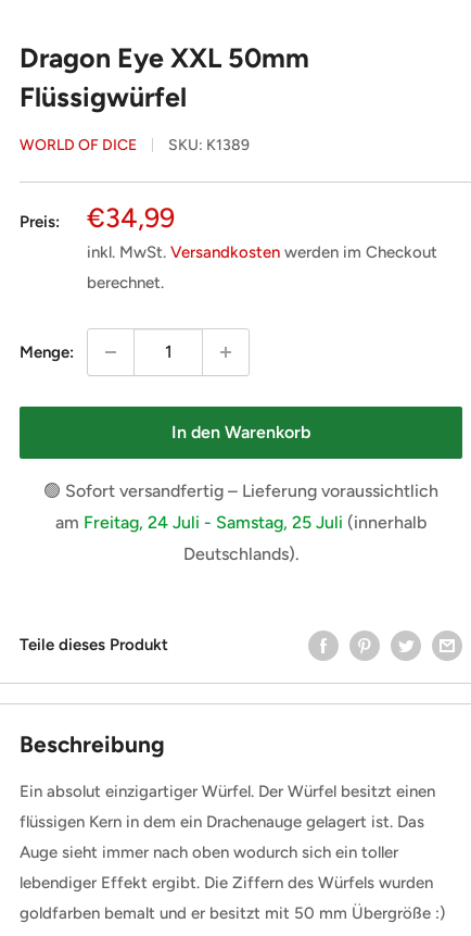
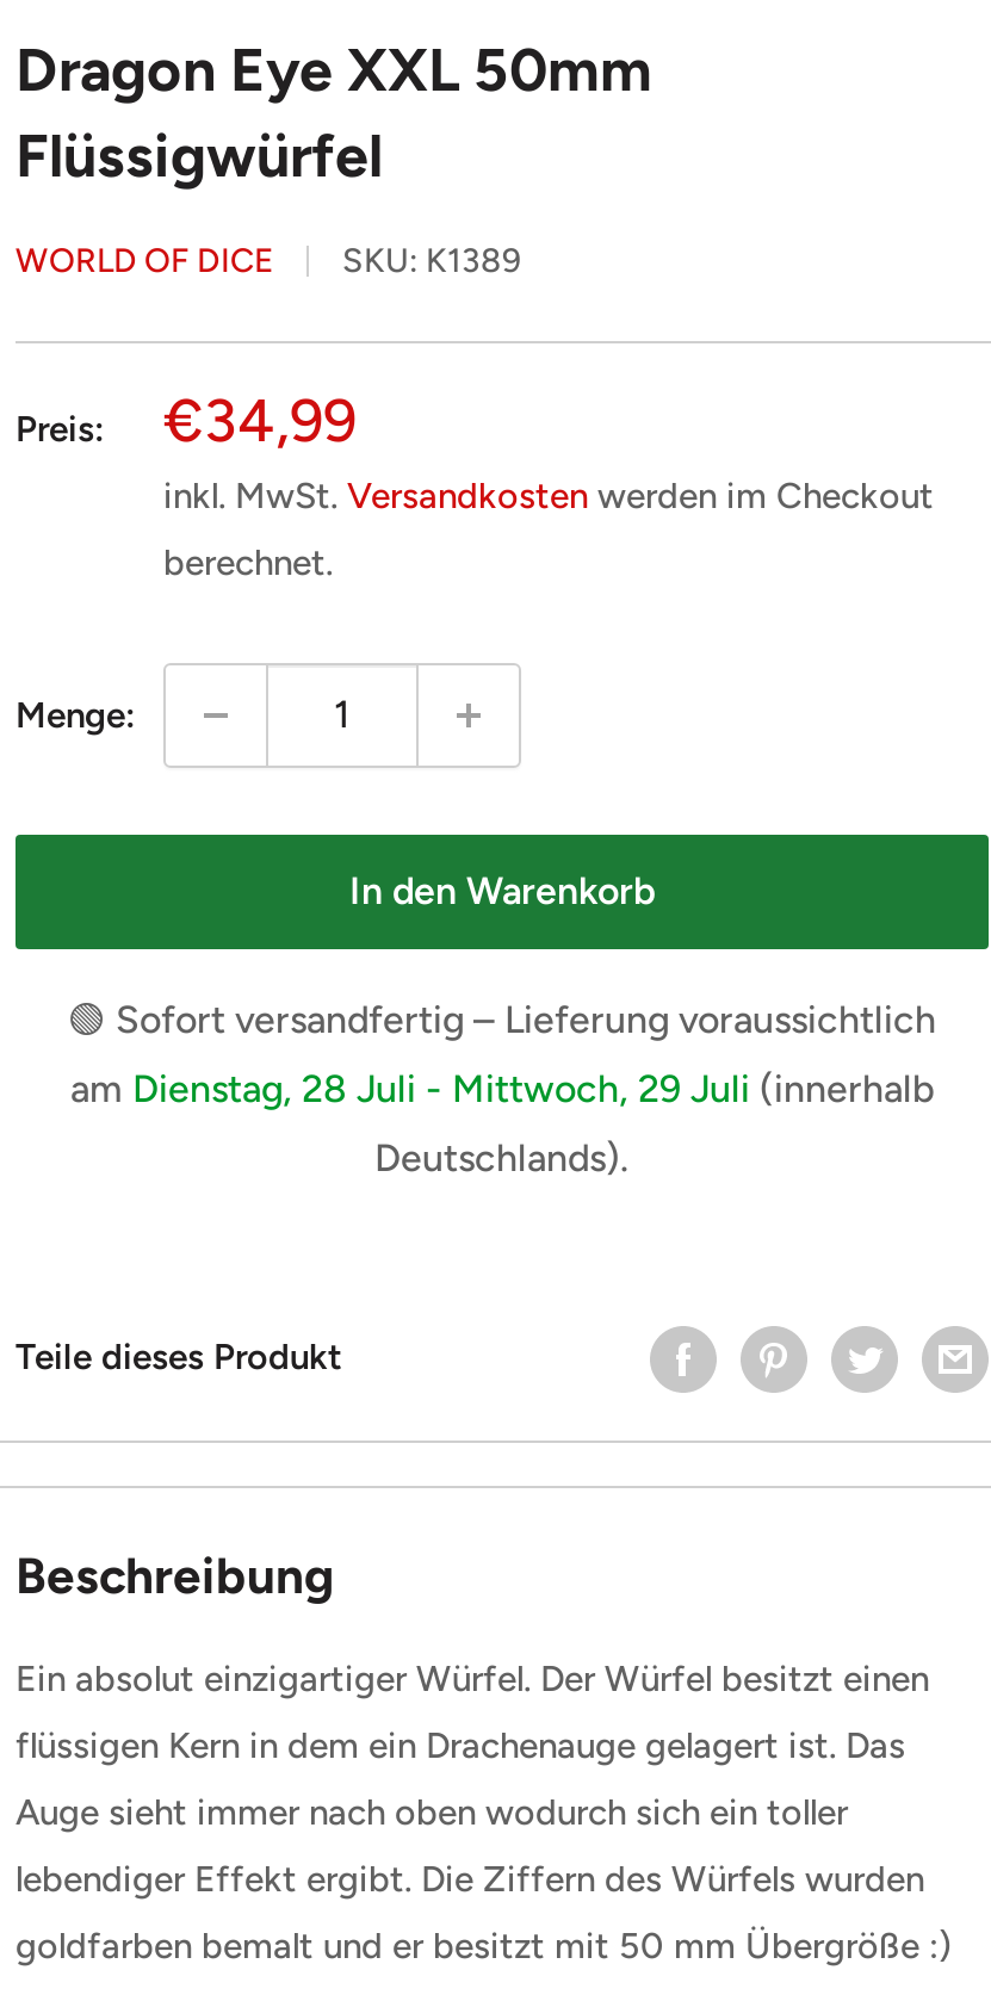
[55,512,427,532] am Freitag, 24 Juli - Samstag, 25 Juli (innerhalb -> [70,1065,934,1110] am Dienstag, 28 Juli - Mittwoch, 29 Juli (innerhalb

